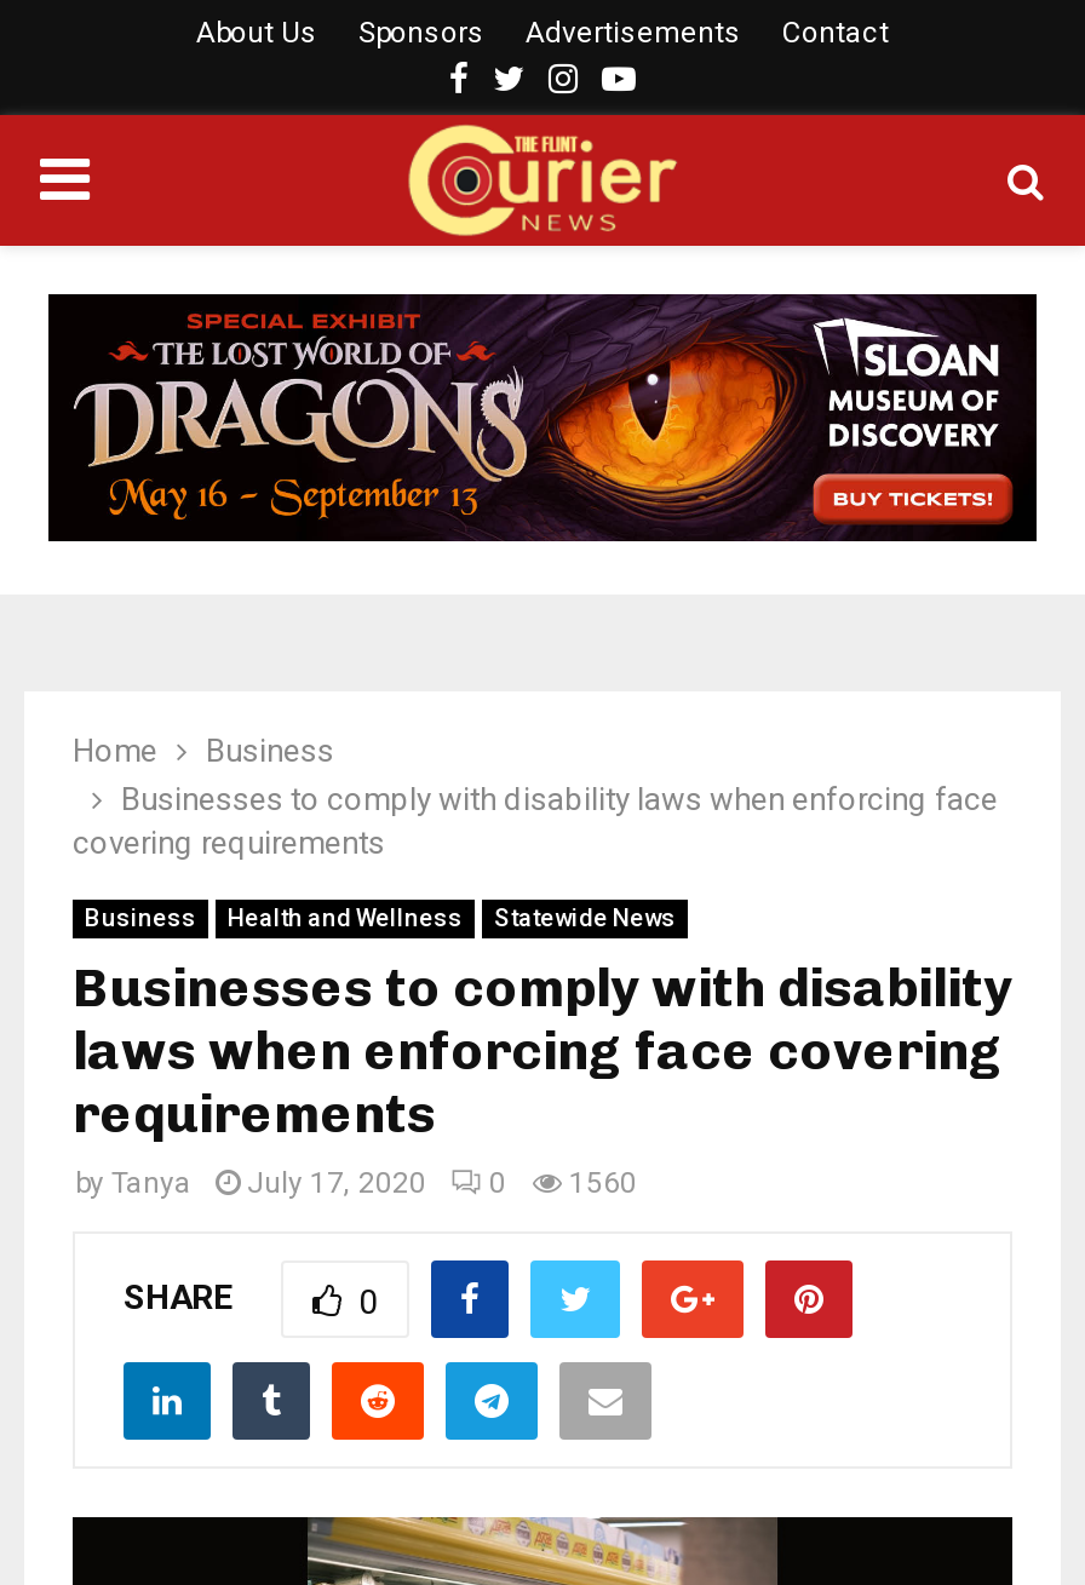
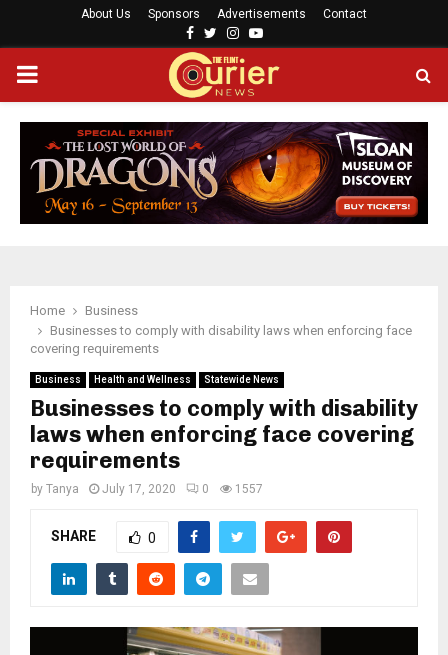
[75,1166,637,1200] by Tanya July 17, 2020 0 1560 -> [31,482,263,496] by Tanya July 17, 2020 0 1557

